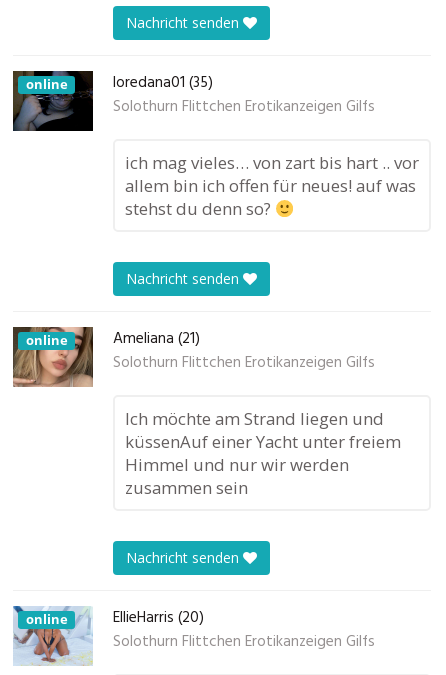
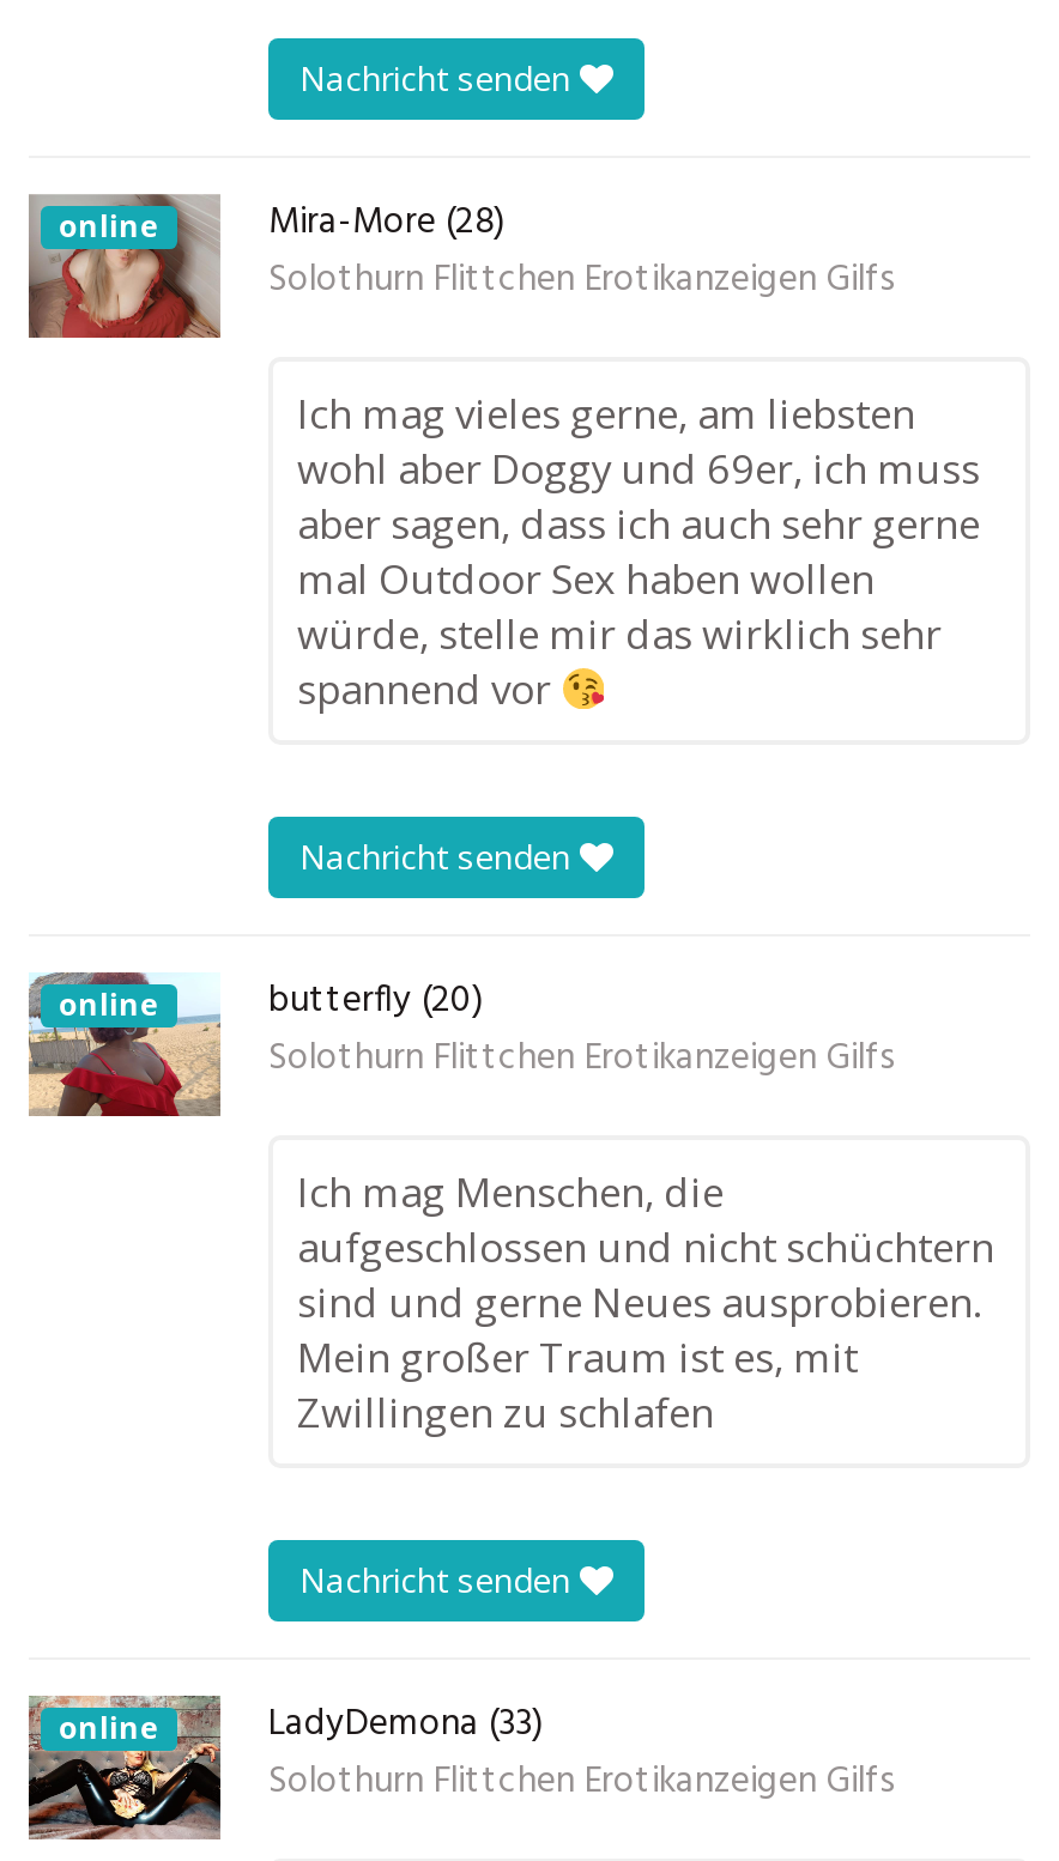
[13,70,213,132] [image] | loredana01 (35) -> [29,192,506,340] [image] | Mira-More (28)
[125,151,419,220] ich mag vieles… von zart bis hart .. vor | allem bin ich offen für neues! auf was | stehst du denn so? -> [297,386,980,716] Ich mag vieles gerne, am liebsten | wohl aber Doggy und 69er, ich muss | aber sagen, dass ich auch sehr gerne | mal Outdoor Sex haben wollen | würde, stelle mir das wirklich sehr | spannend vor
[12,326,200,388] [image] | Ameliana (21) -> [29,972,484,1116] [image] | butterfly (20)
[125,407,401,499] Ich möchte am Strand liegen und | küssenAuf einer Yacht unter freiem | Himmel und nur wir werden | zusammen sein -> [297,1164,994,1439] Ich mag Menschen, die | aufgeschlossen und nicht schüchtern | sind und gerne Neues ausprobieren. | Mein großer Traum ist es, mit | Zwillingen zu schlafen
[13,605,204,666] [image] | EllieHarris (20) -> [26,1696,544,1842] [image] | LadyDemona (33)

